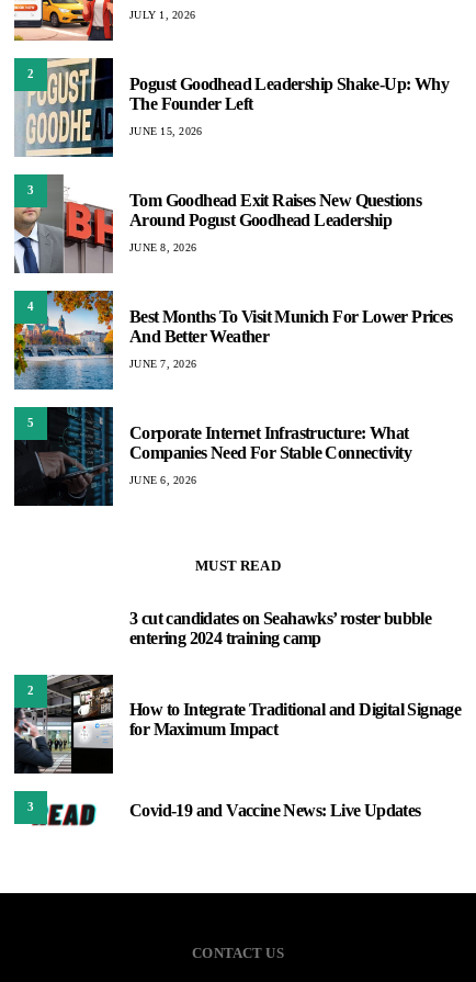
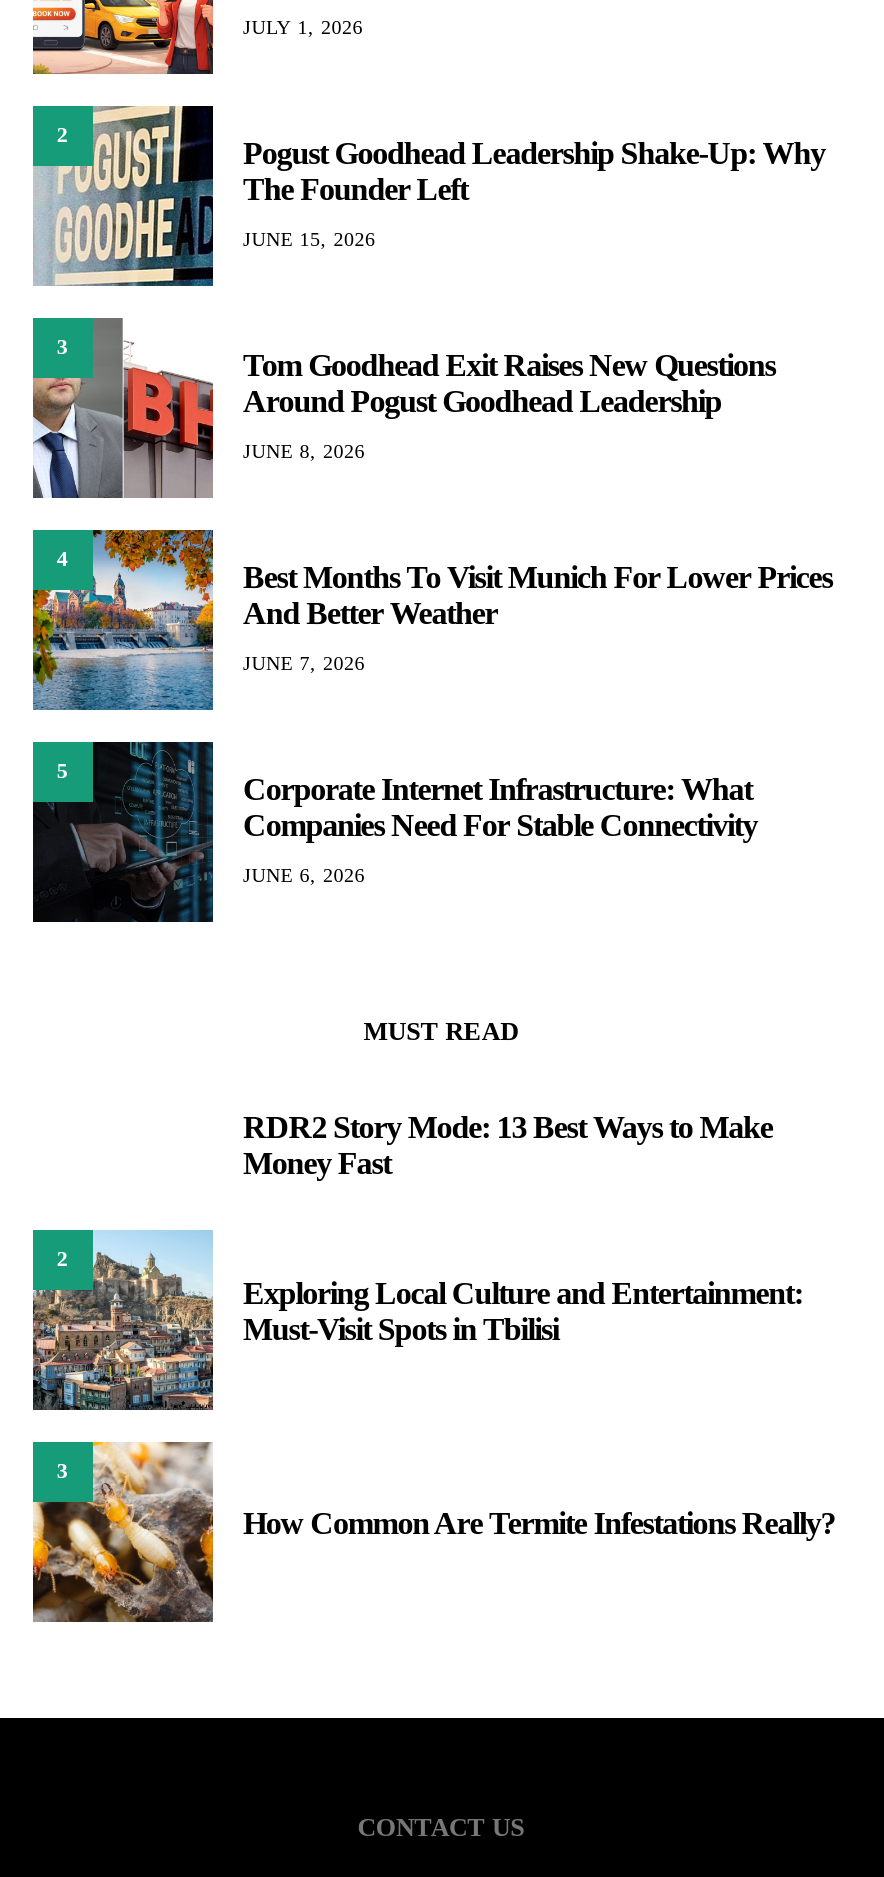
[129,608,431,647] 3 cut candidates on Seahawks’ roster bubble | entering 2024 training camp -> [243,1109,773,1179] RDR2 Story Mode: 13 Best Ways to Make | Money Fast
[13,674,461,774] [image] | How to Integrate Traditional and Digital Signage | for Maximum Impact -> [31,1230,803,1410] [image] | Exploring Local Culture and Entertainment: | Must-Visit Spots in Tbilisi
[15,791,421,840] [image] | Covid-19 and Vaccine News: Live Updates -> [31,1440,835,1624] [image] | How Common Are Termite Infestations Really?

